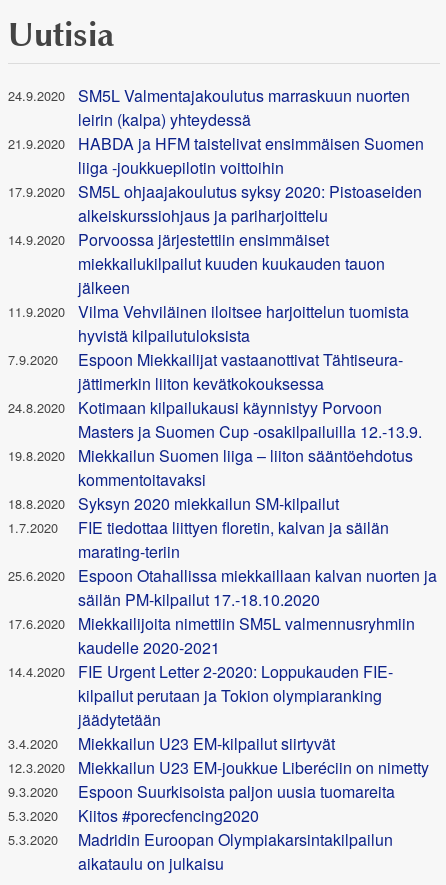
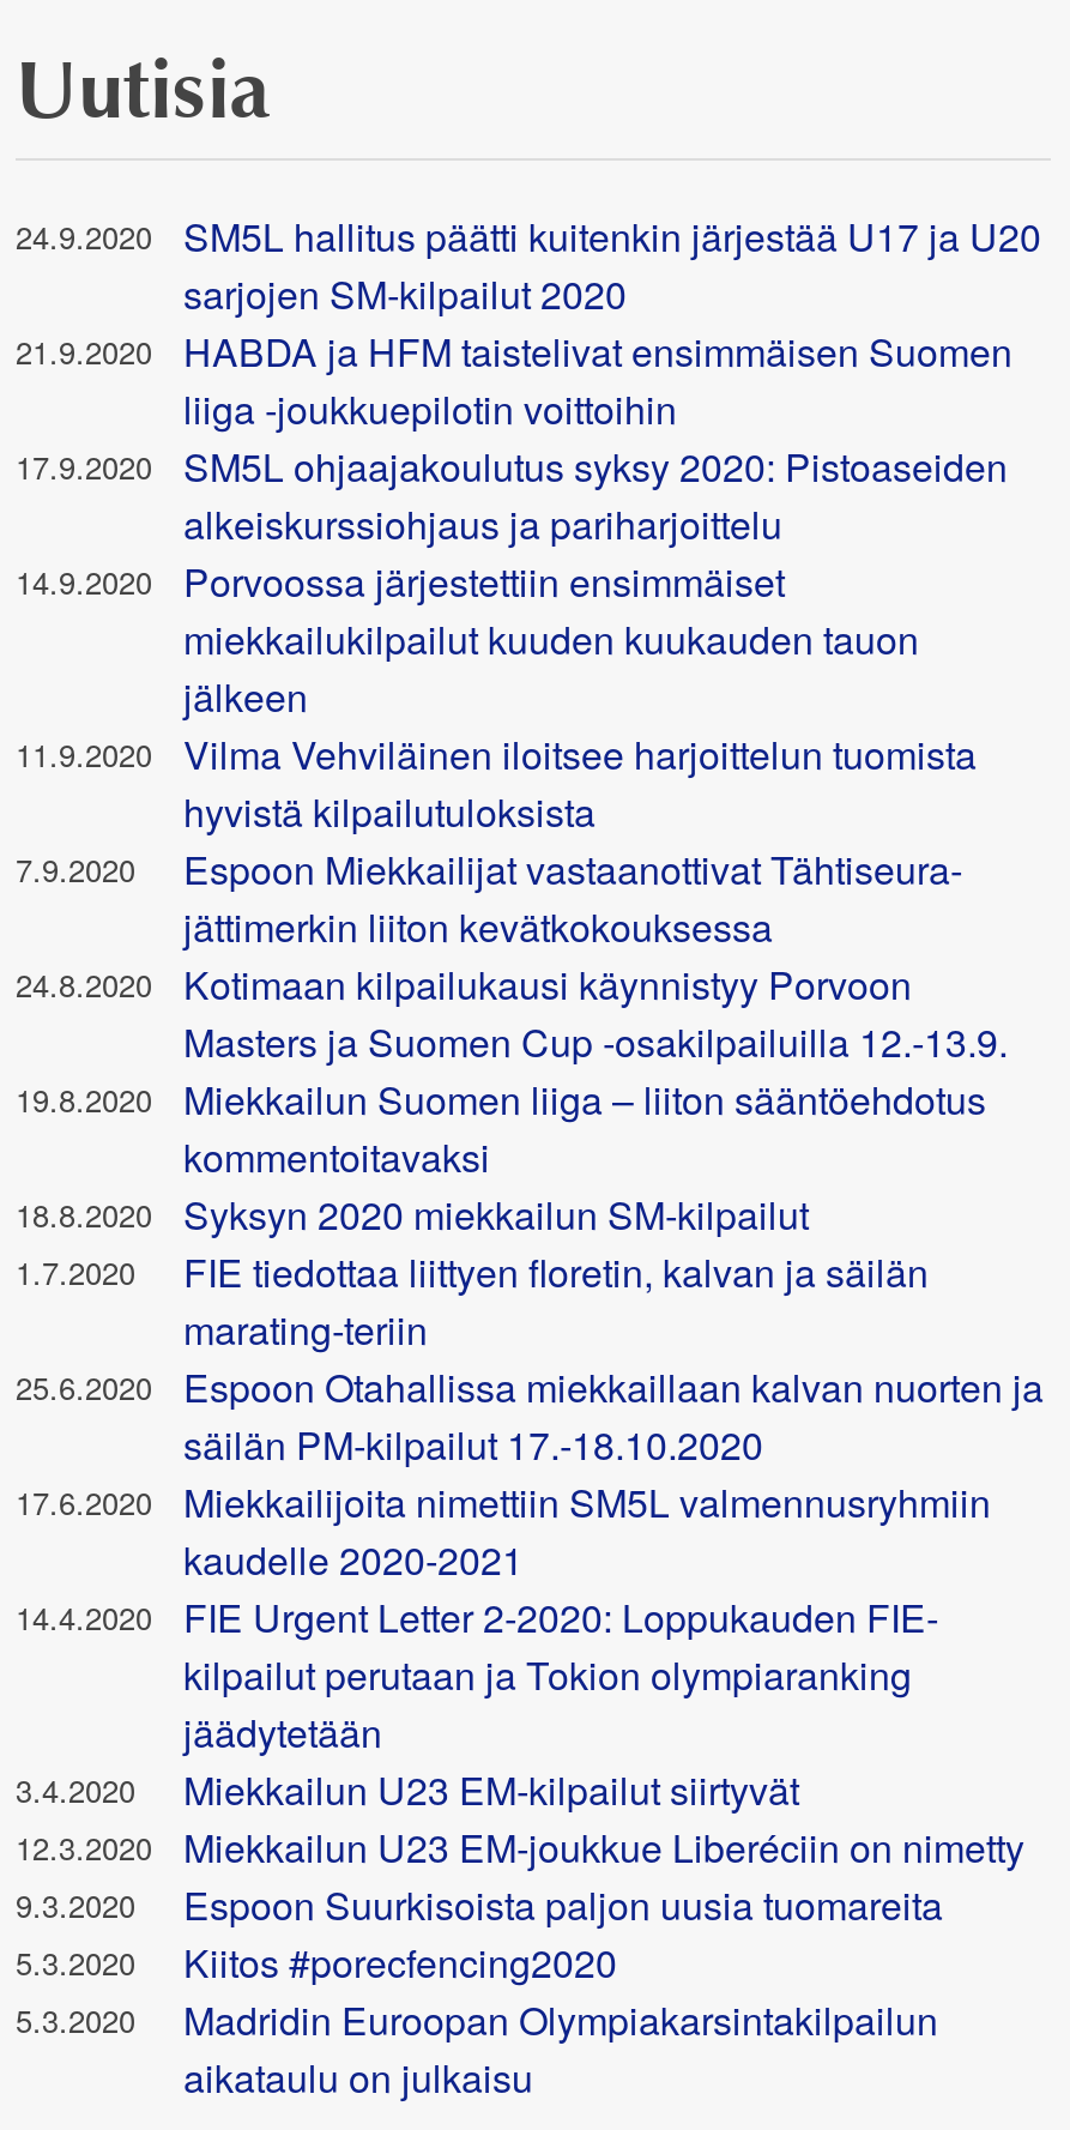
[78,84,410,131] SM5L Valmentajakoulutus marraskuun nuorten | leirin (kalpa) yhteydessä -> [183,209,1041,322] SM5L hallitus päätti kuitenkin järjestää U17 ja U20 | sarjojen SM-kilpailut 2020

